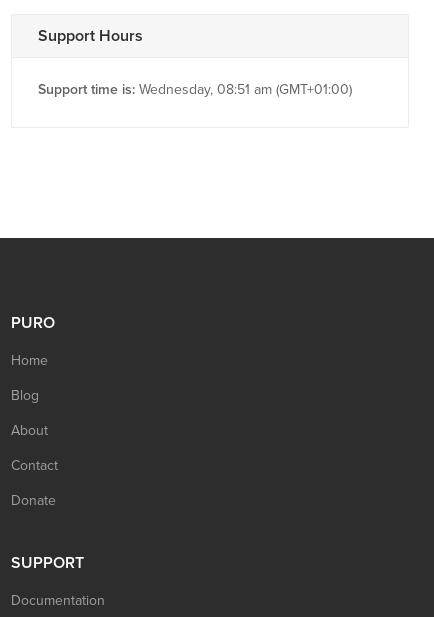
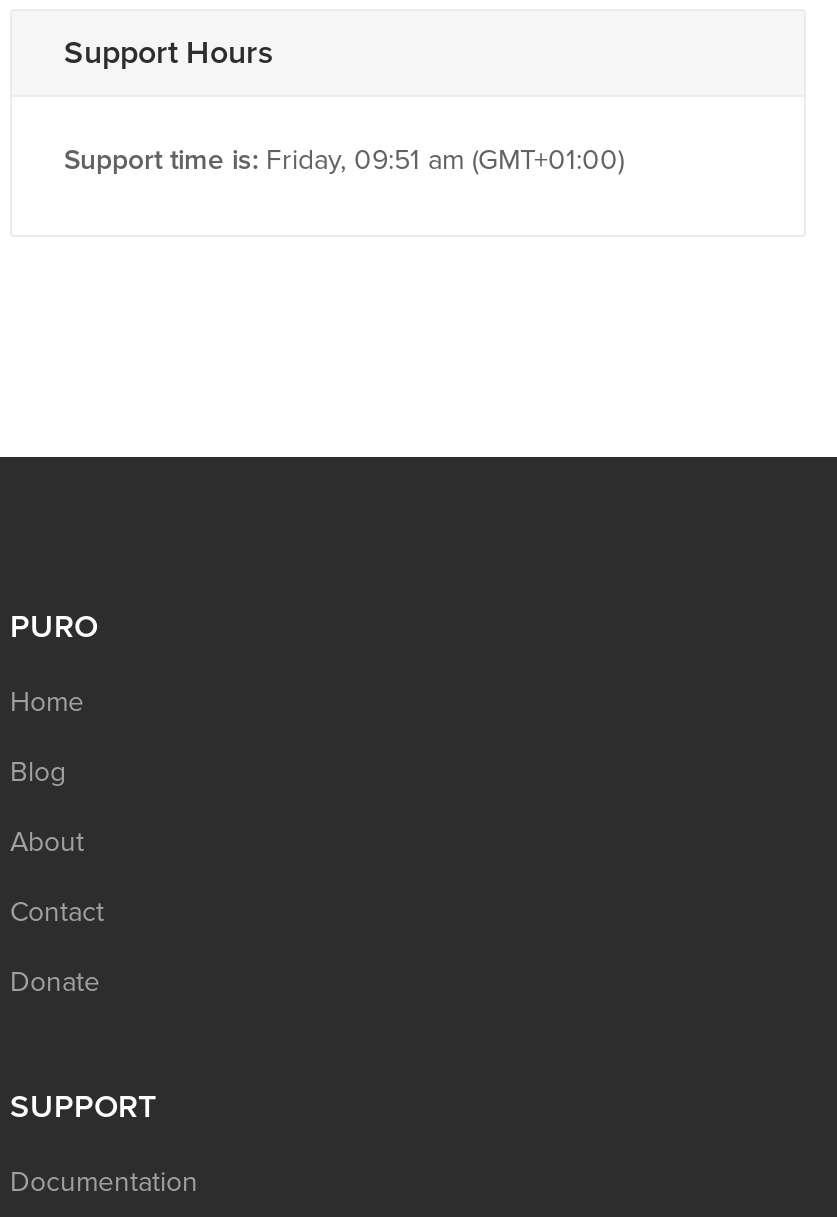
[38,80,352,97] Support time is: Wednesday, 08:51 am (GMT+01:00) -> [64,142,624,176] Support time is: Friday, 09:51 am (GMT+01:00)

